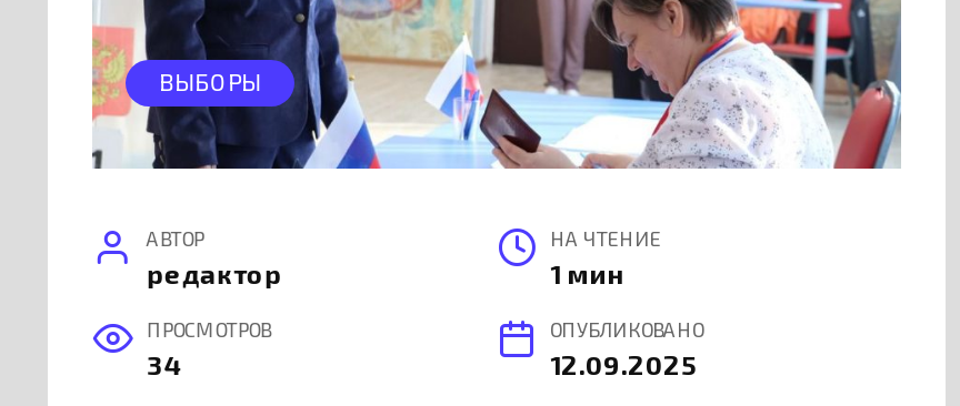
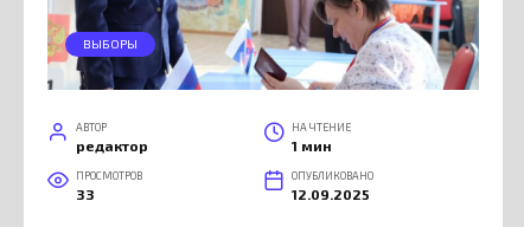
[146,348,182,379] 34 -> [76,185,95,202] 33

